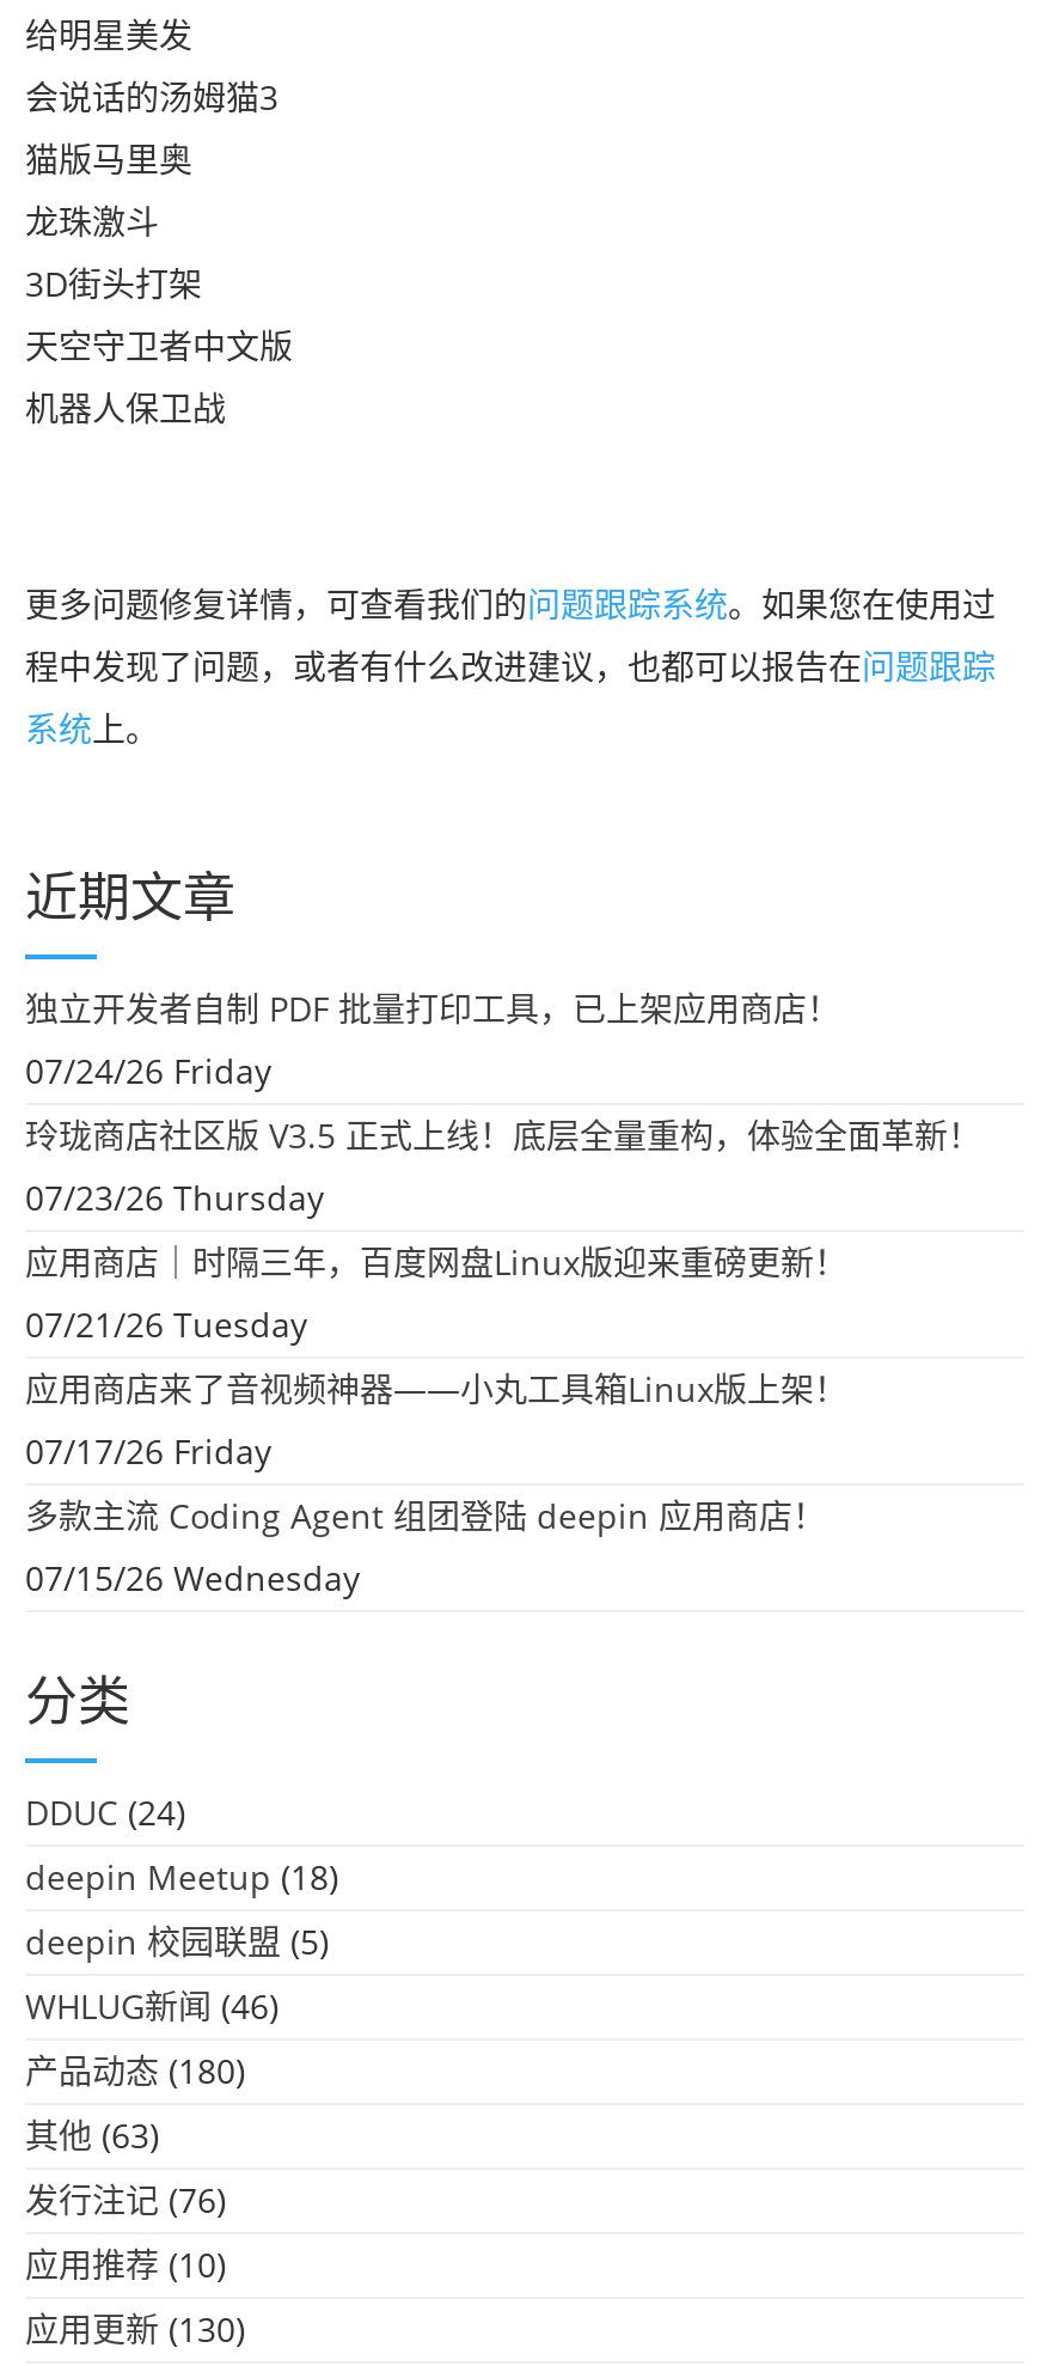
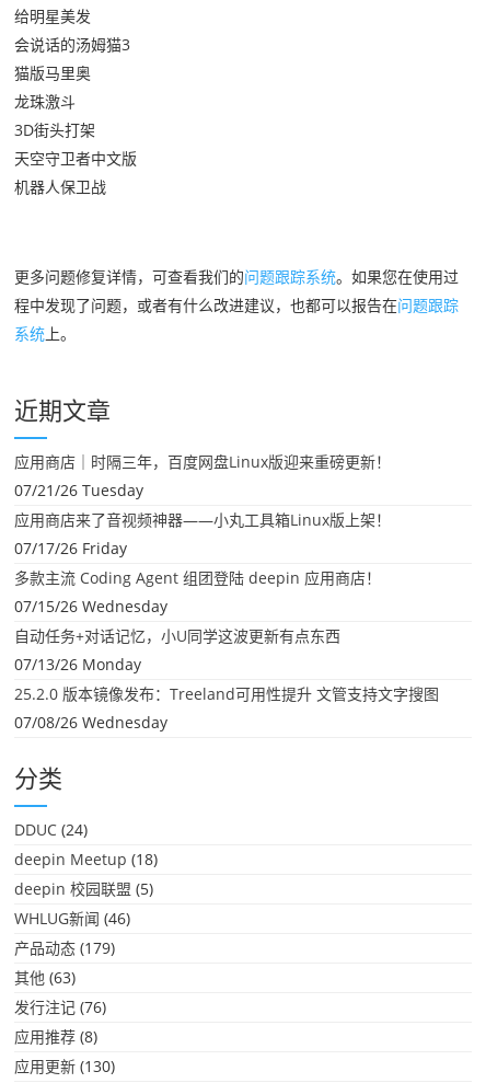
[25,986,981,1220] 独立开发者自制 PDF 批量打印工具，已上架应用商店！ | 07/24/26 Friday | 玲珑商店社区版 V3.5 正式上线！底层全量重构，体验全面革新！ | 07/23/26 Thursday -> none
moved [25,1239,847,1600] -> [14,451,391,617]: 应用商店｜时隔三年，百度网盘Linux版迎来重磅更新！ | 07/21/26 Tuesday | 应用商店来了音视频神器——小丸工具箱Linux版上架！ | 07/17/26 Friday | 多款主流 Coding Agent 组团登陆 deepin 应用商店！ | 07/15/26 Wednesday
none -> [14,625,439,733] 自动任务+对话记忆，小U同学这波更新有点东西 | 07/13/26 Monday | 25.2.0 版本镜像发布：Treeland可用性提升 文管支持文字搜图 | 07/08/26 Wednesday
[25,2048,245,2093] 产品动态(180) -> [14,937,115,958] 产品动态(179)
[25,2242,226,2287] 应用推荐(10) -> [14,1026,97,1047] 应用推荐(8)

